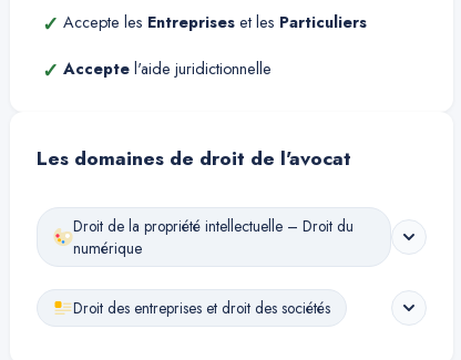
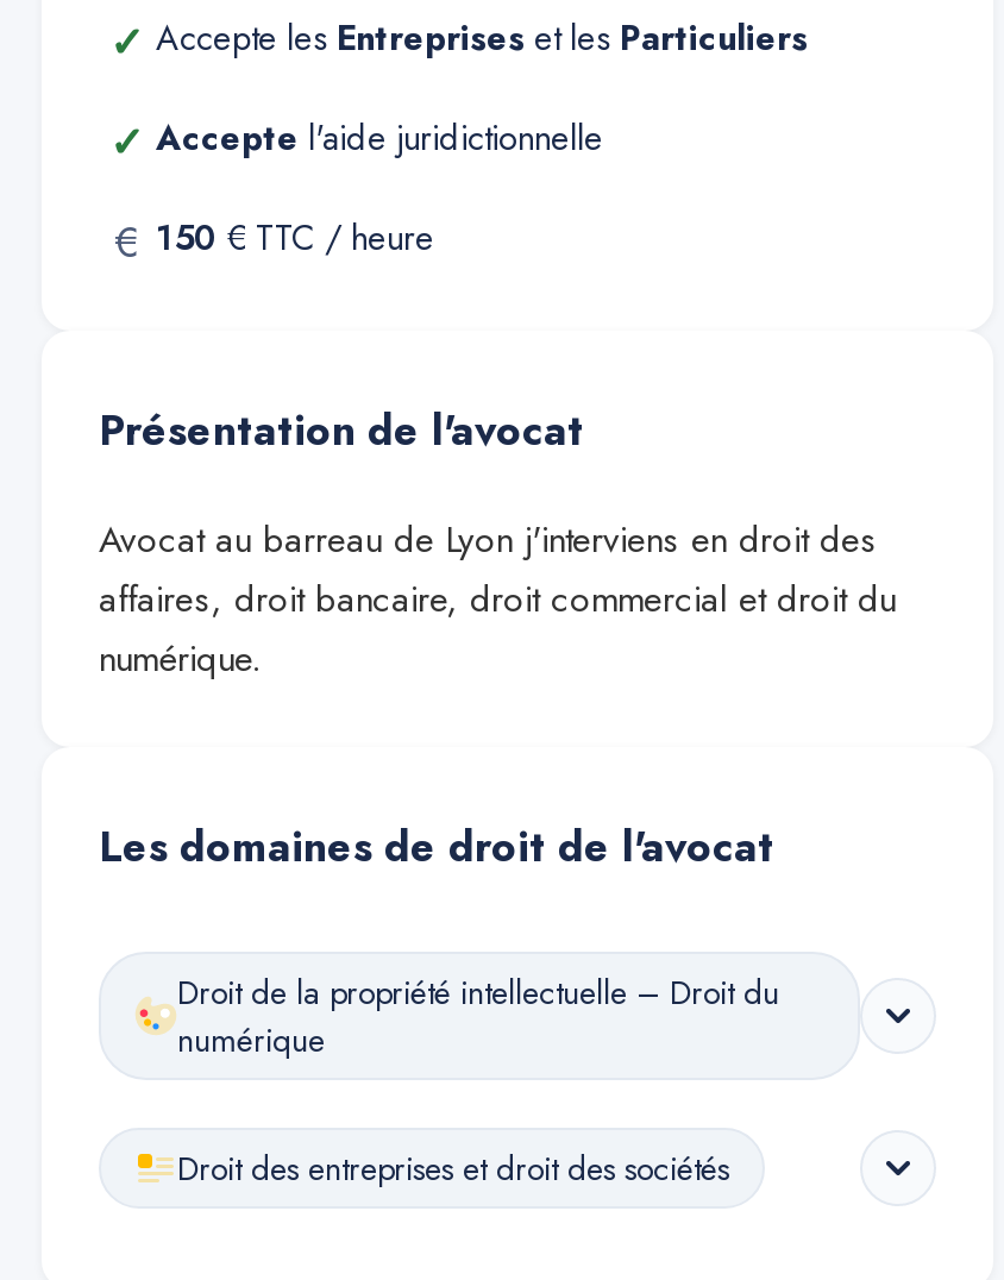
none -> [99,212,896,685] € 150 € TTC / heure | Présentation de l'avocat | Avocat au barreau de Lyon j'interviens en droit des | affaires, droit bancaire, droit commercial et droit du | numérique.

